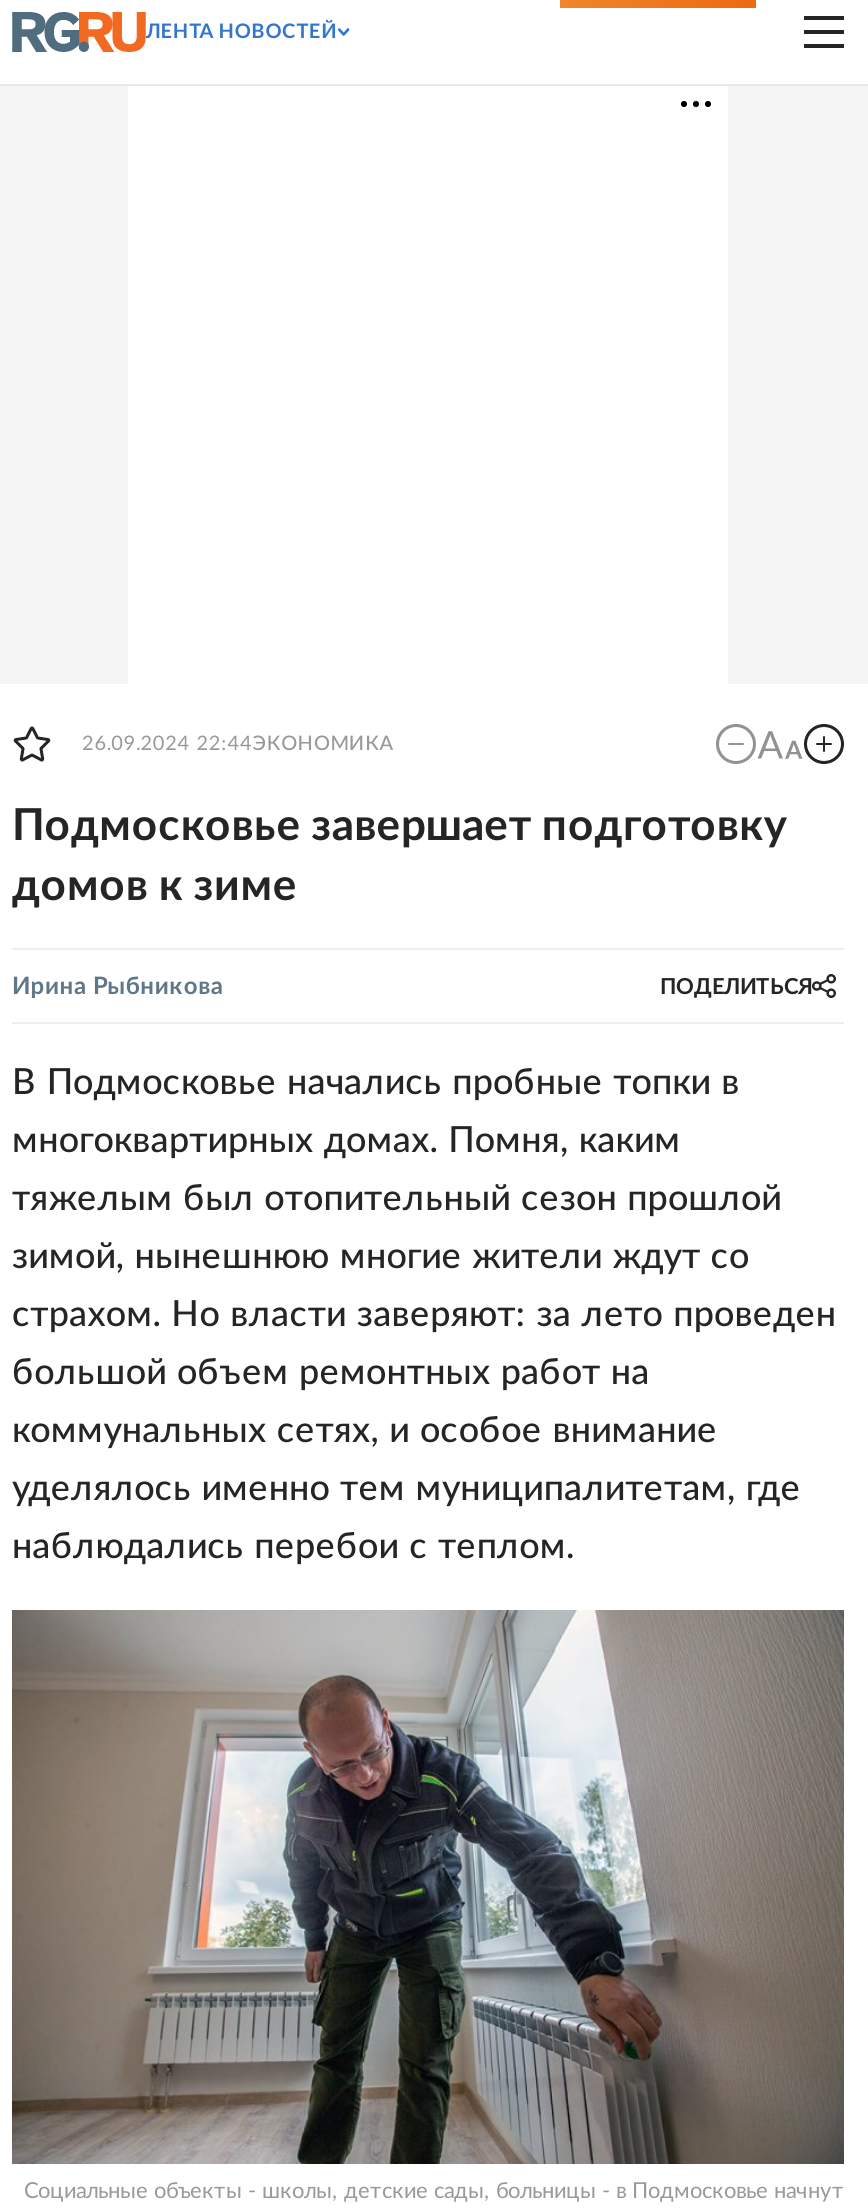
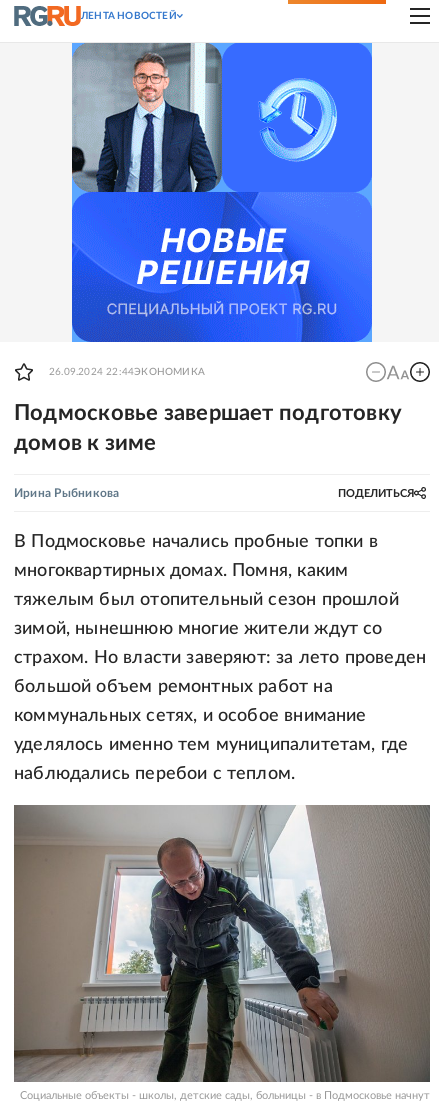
none -> [71,42,373,343] [image]

